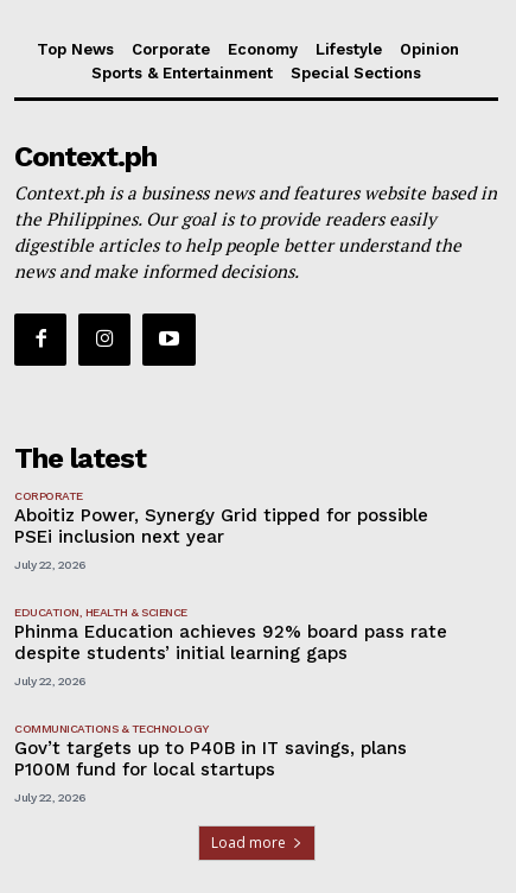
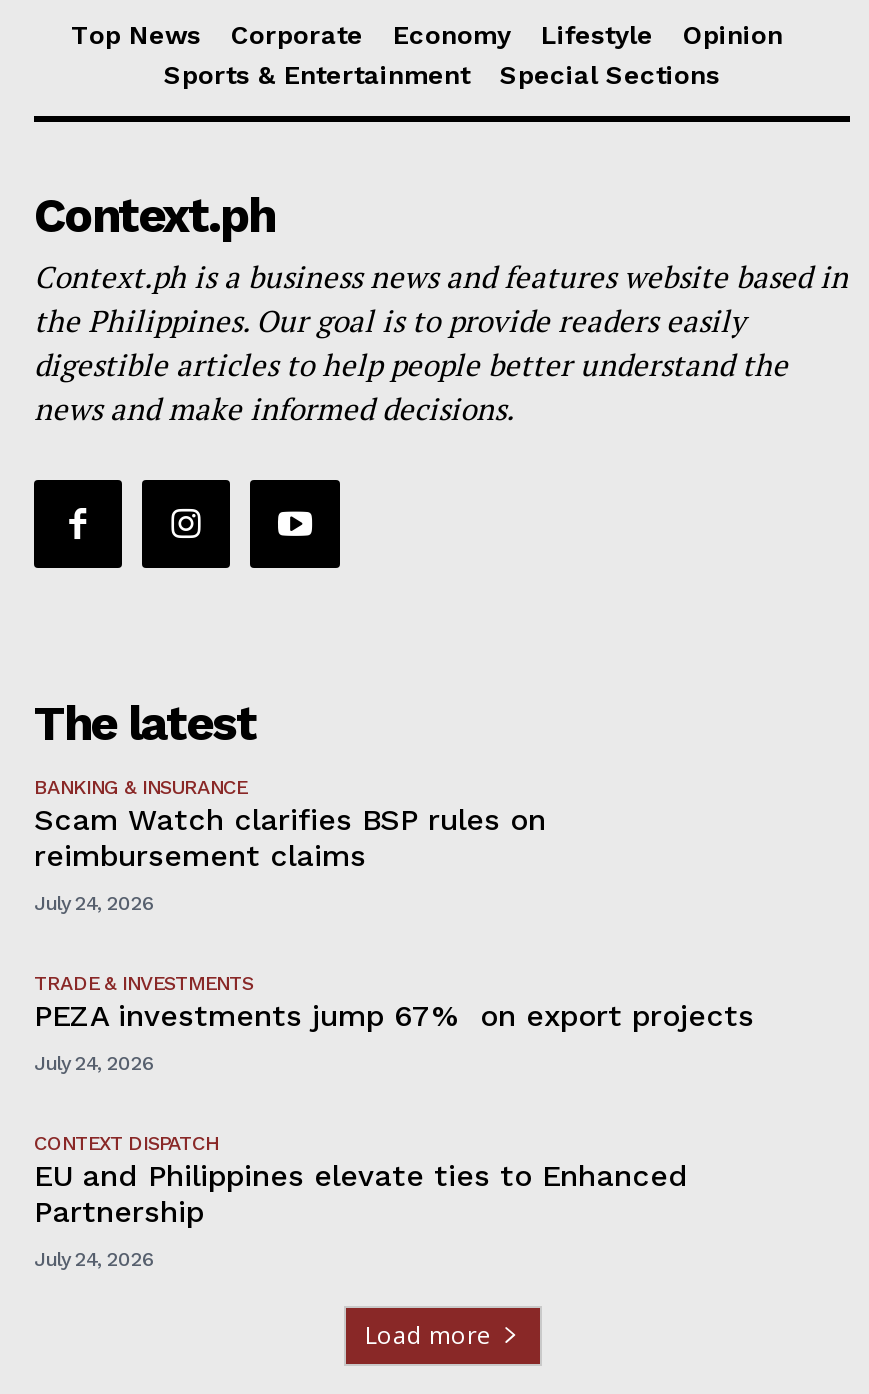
[14,489,428,547] CORPORATE | Aboitiz Power, Synergy Grid tipped for possible | PSEi inclusion next year -> [34,777,546,875] BANKING & INSURANCE | Scam Watch clarifies BSP rules on | reimbursement claims
[14,558,85,571] July 22, 2026 -> [34,893,153,915] July 24, 2026
[14,606,447,664] EDUCATION, HEALTH & SCIENCE | Phinma Education achieves 92% board pass rate | despite students’ initial learning gaps -> [34,973,754,1035] TRADE & INVESTMENTS | PEZA investments jump 67% on export projects
[14,674,85,688] July 22, 2026 -> [34,1053,153,1075] July 24, 2026
[14,722,407,780] COMMUNICATIONS & TECHNOLOGY | Gov’t targets up to P40B in IT savings, plans | P100M fund for local startups -> [34,1133,688,1231] CONTEXT DISPATCH | EU and Philippines elevate ties to Enhanced | Partnership
[14,791,85,804] July 22, 2026 -> [34,1249,153,1271] July 24, 2026

